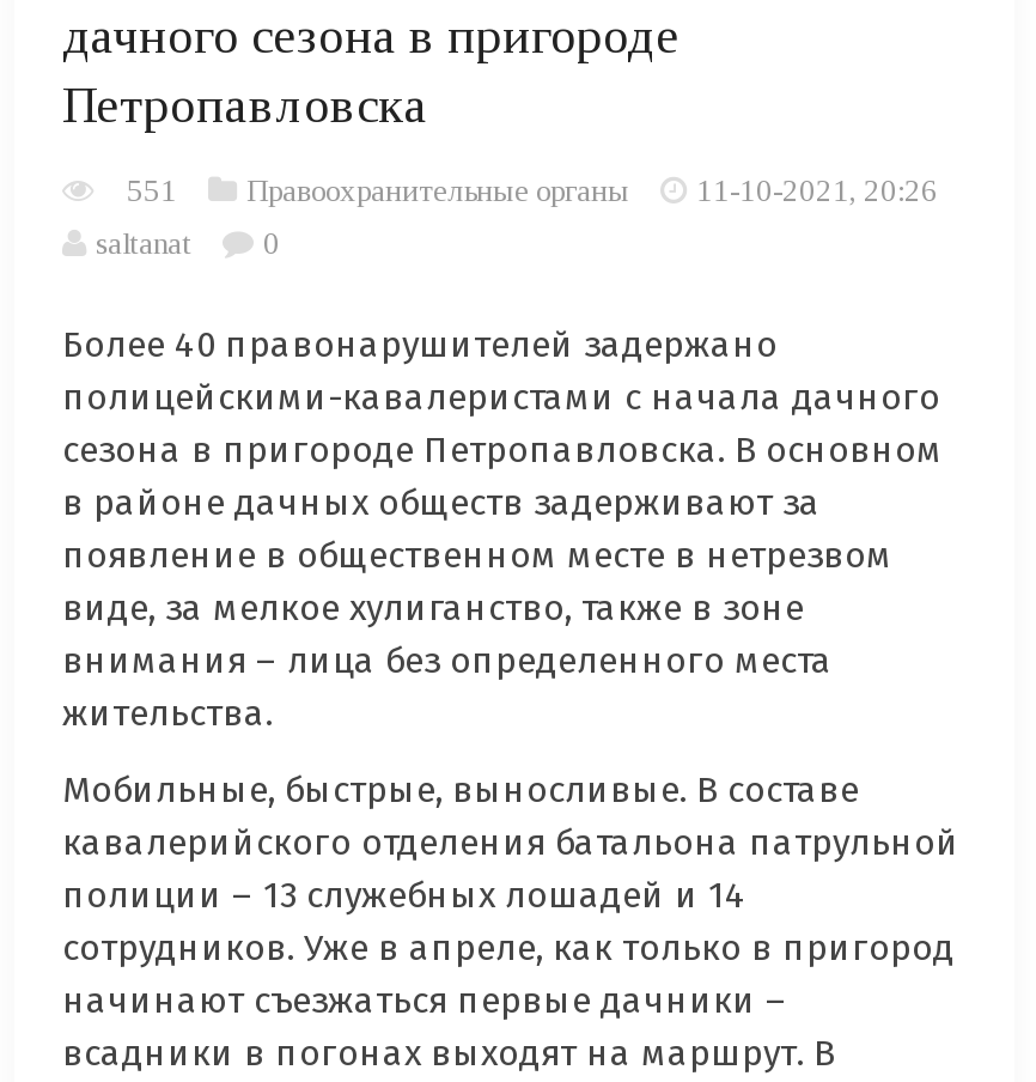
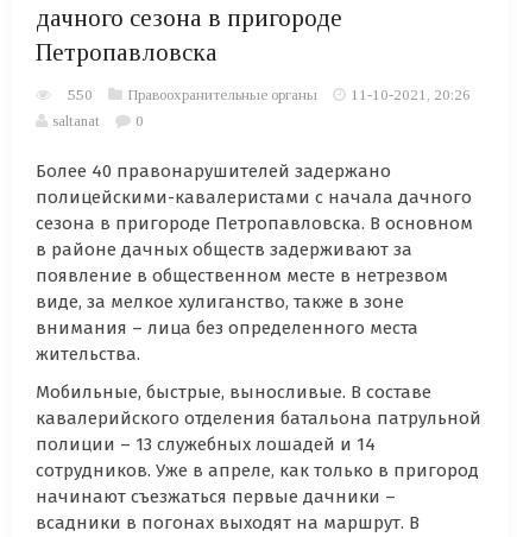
[127,173,938,209] 551 Правоохранительные органы 11-10-2021, 20:26 -> [68,86,471,104] 550 Правоохранительные органы 11-10-2021, 20:26

